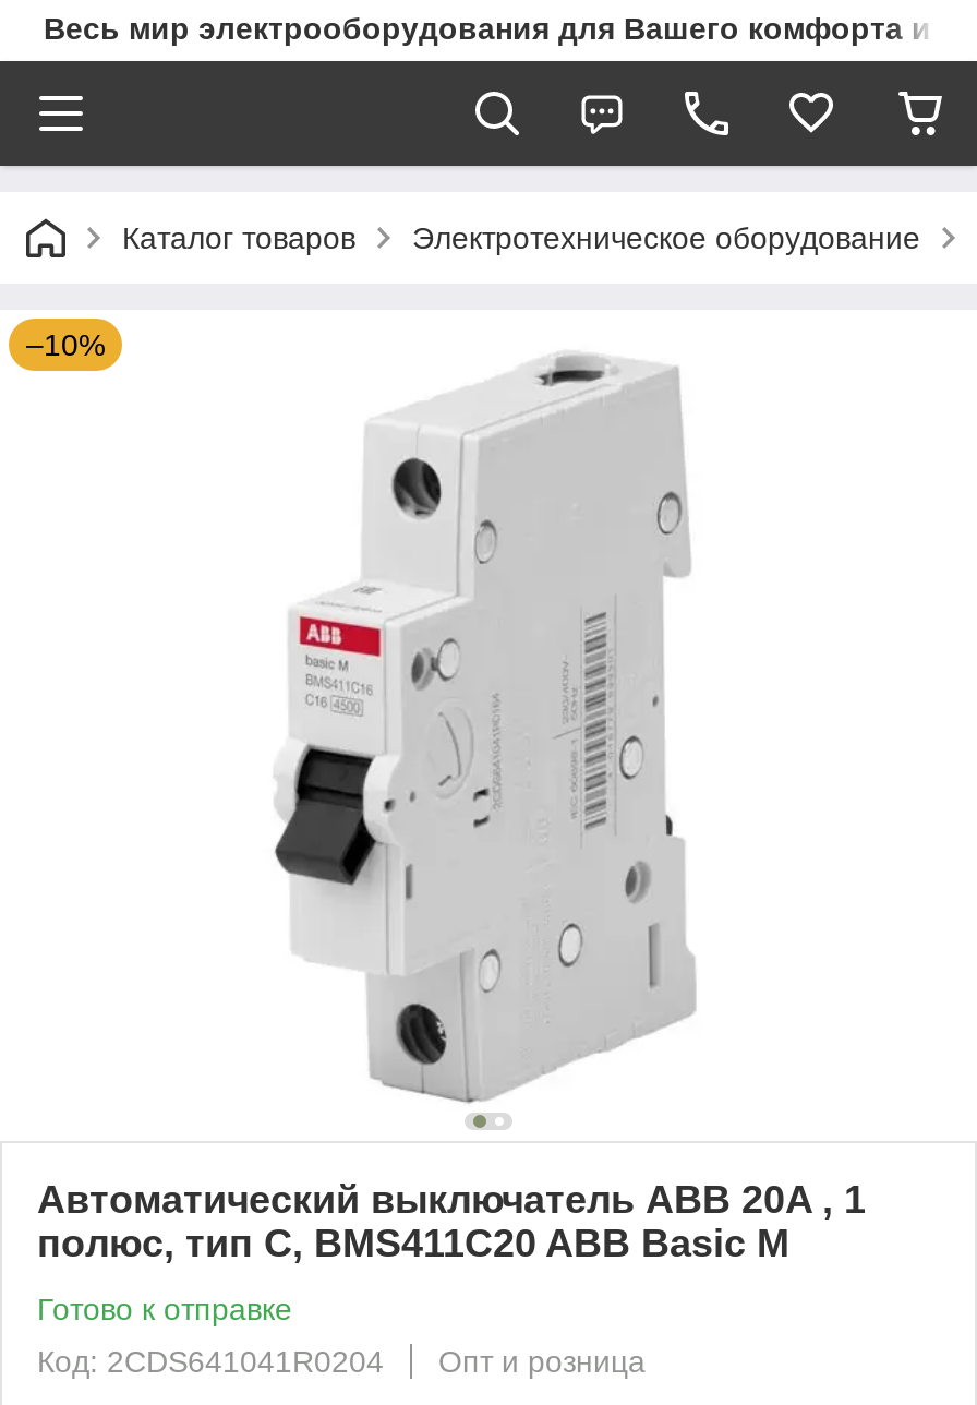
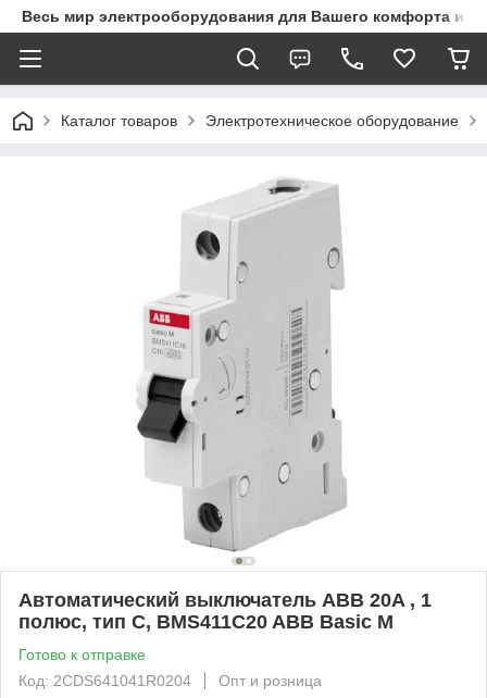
[26,327,105,362] –10% -> none

